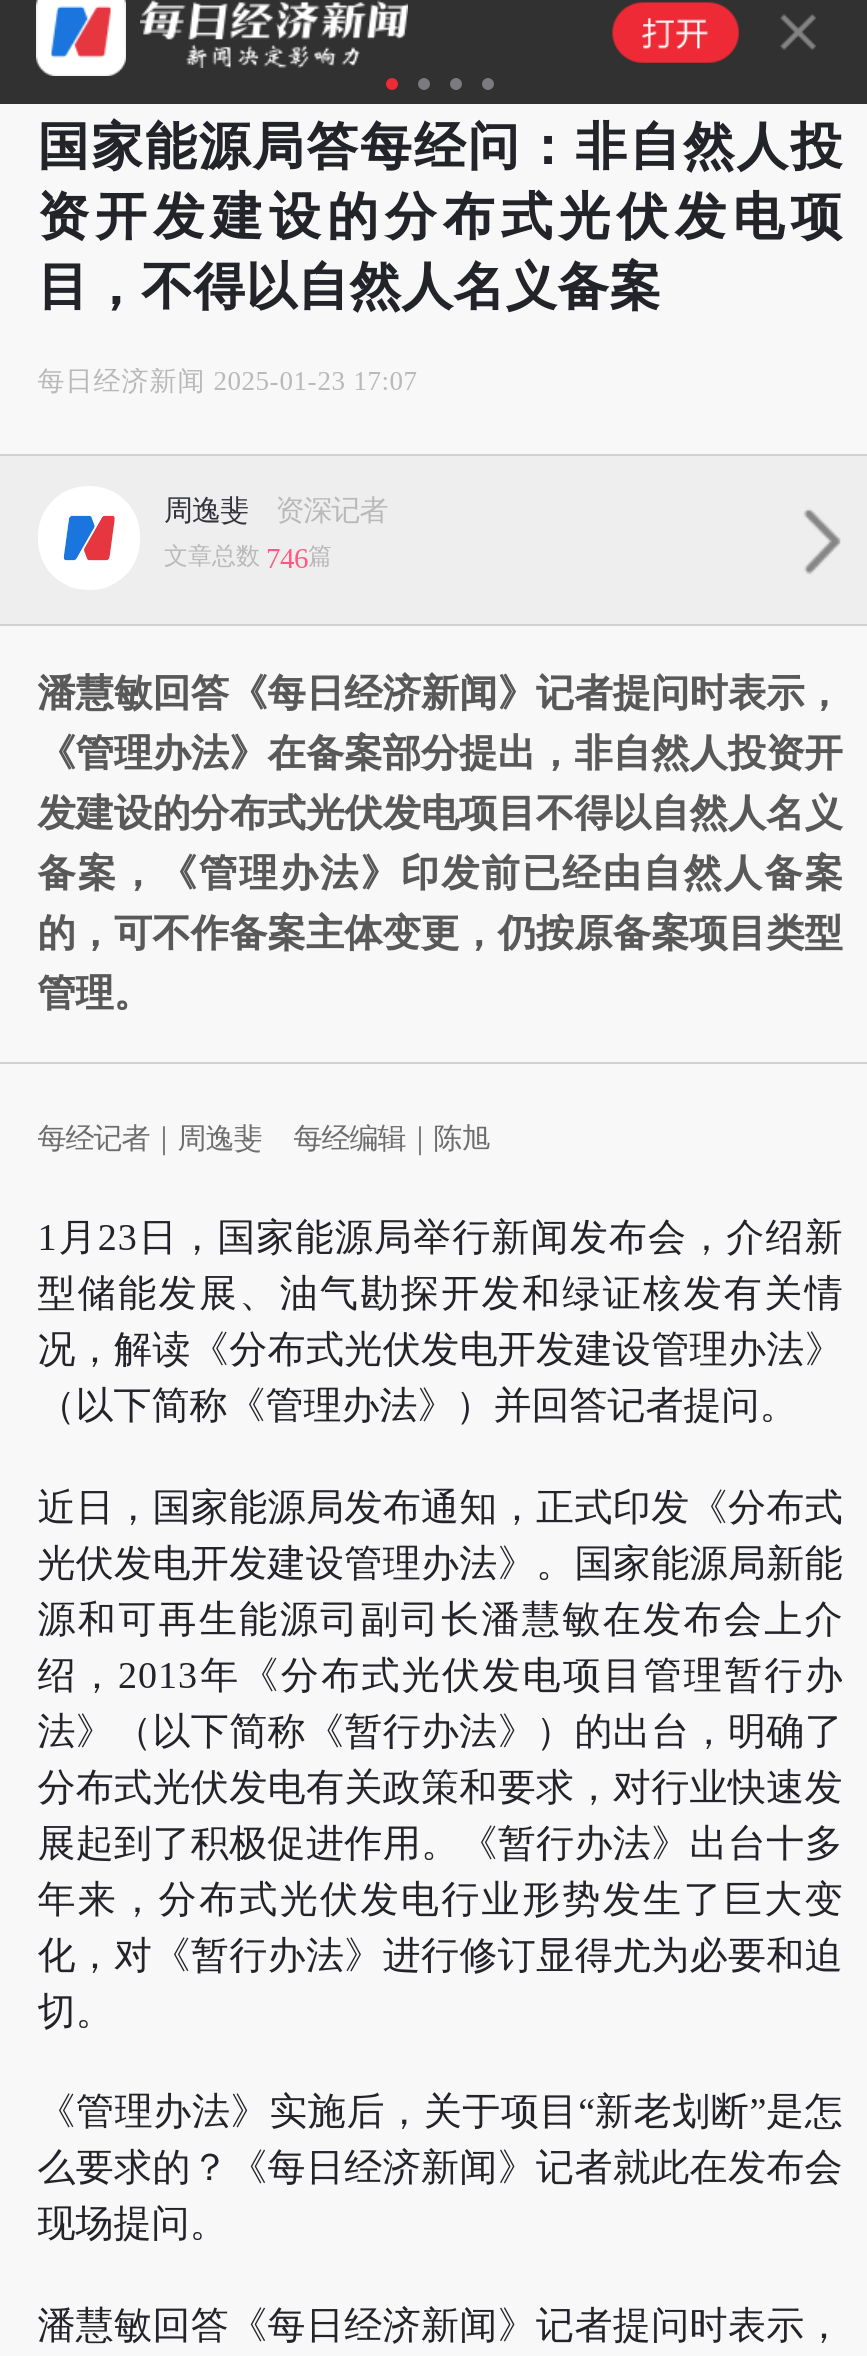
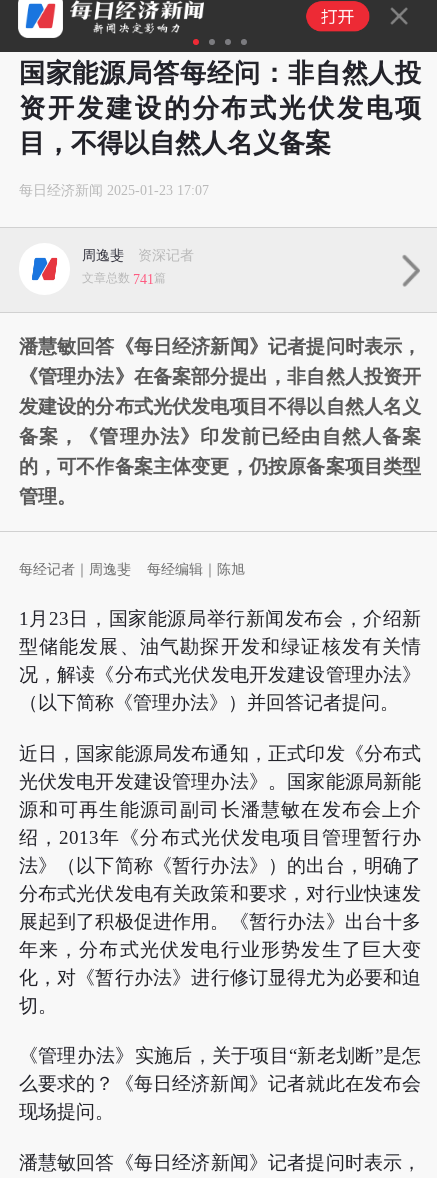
[164,541,332,573] 文章总数746篇 -> [82,271,166,287] 文章总数741篇

